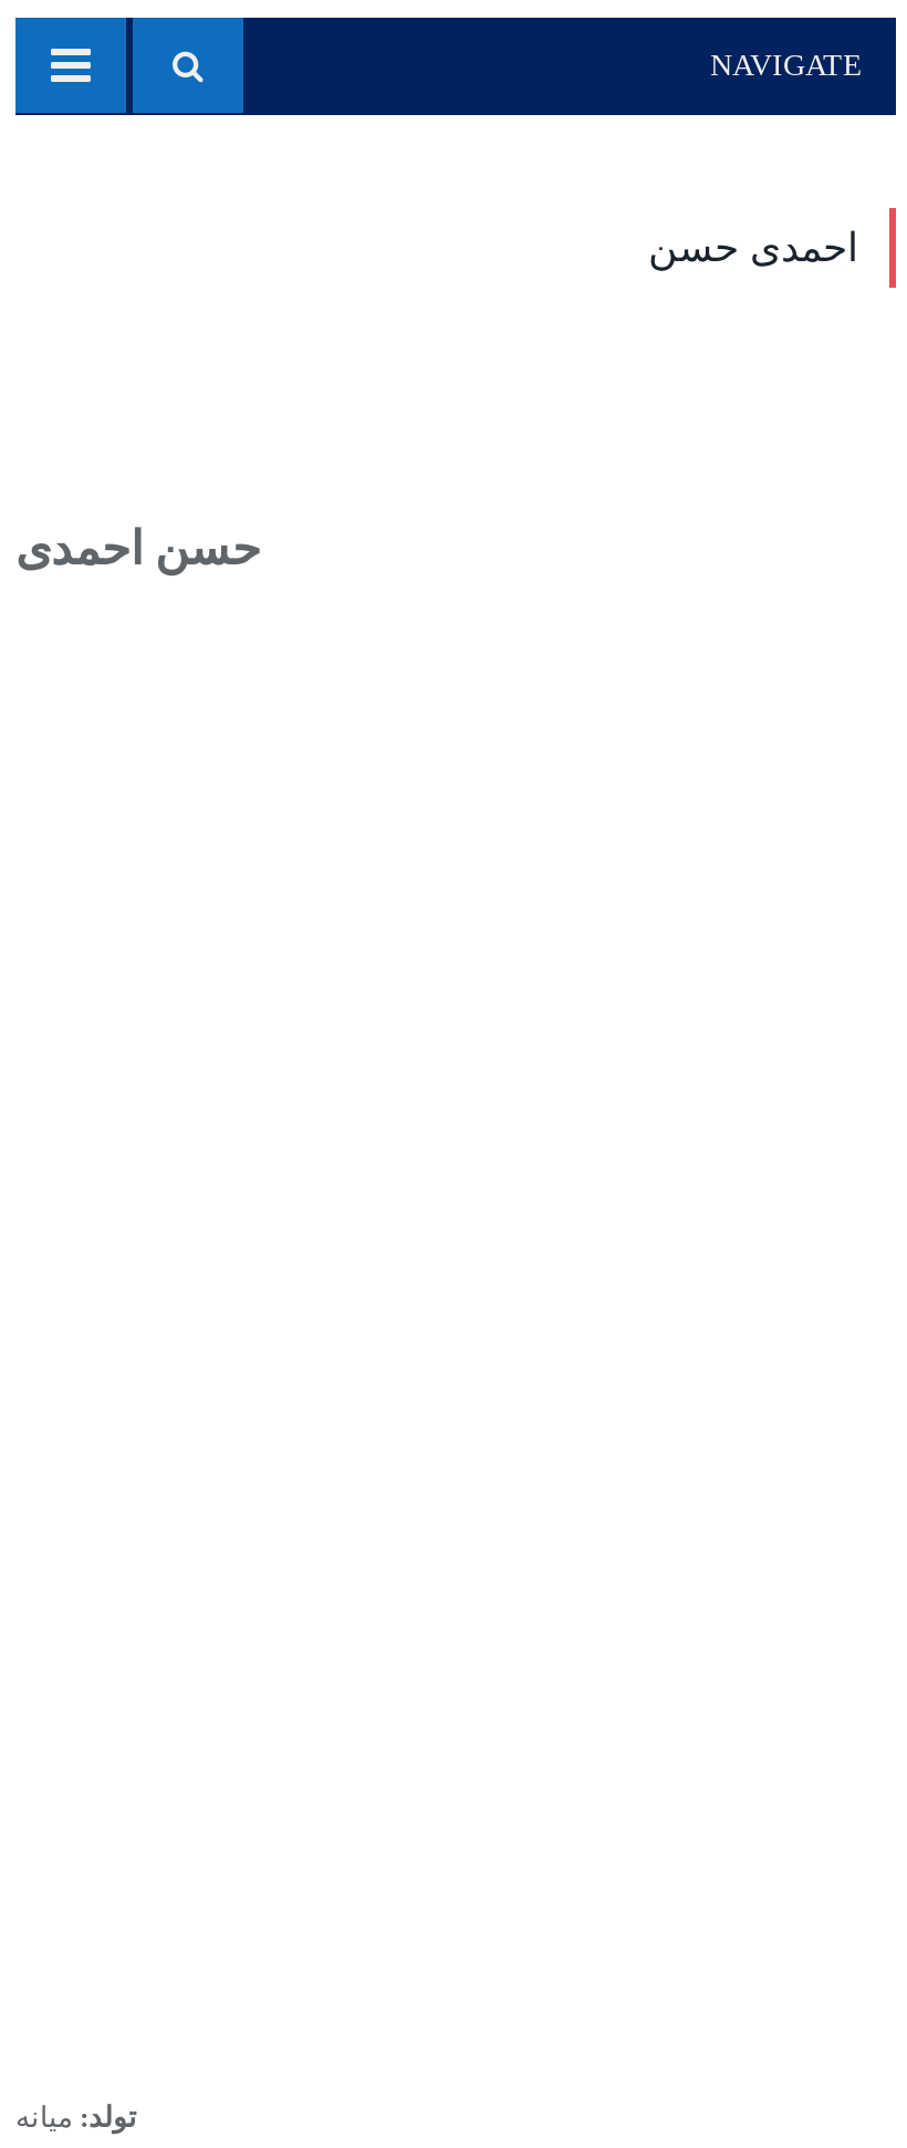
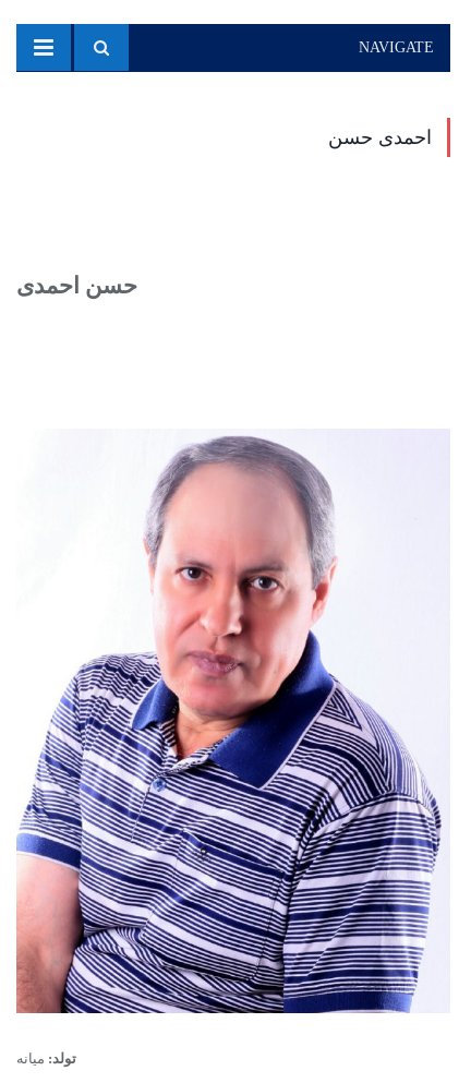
none -> [15,435,443,1014] [image]

